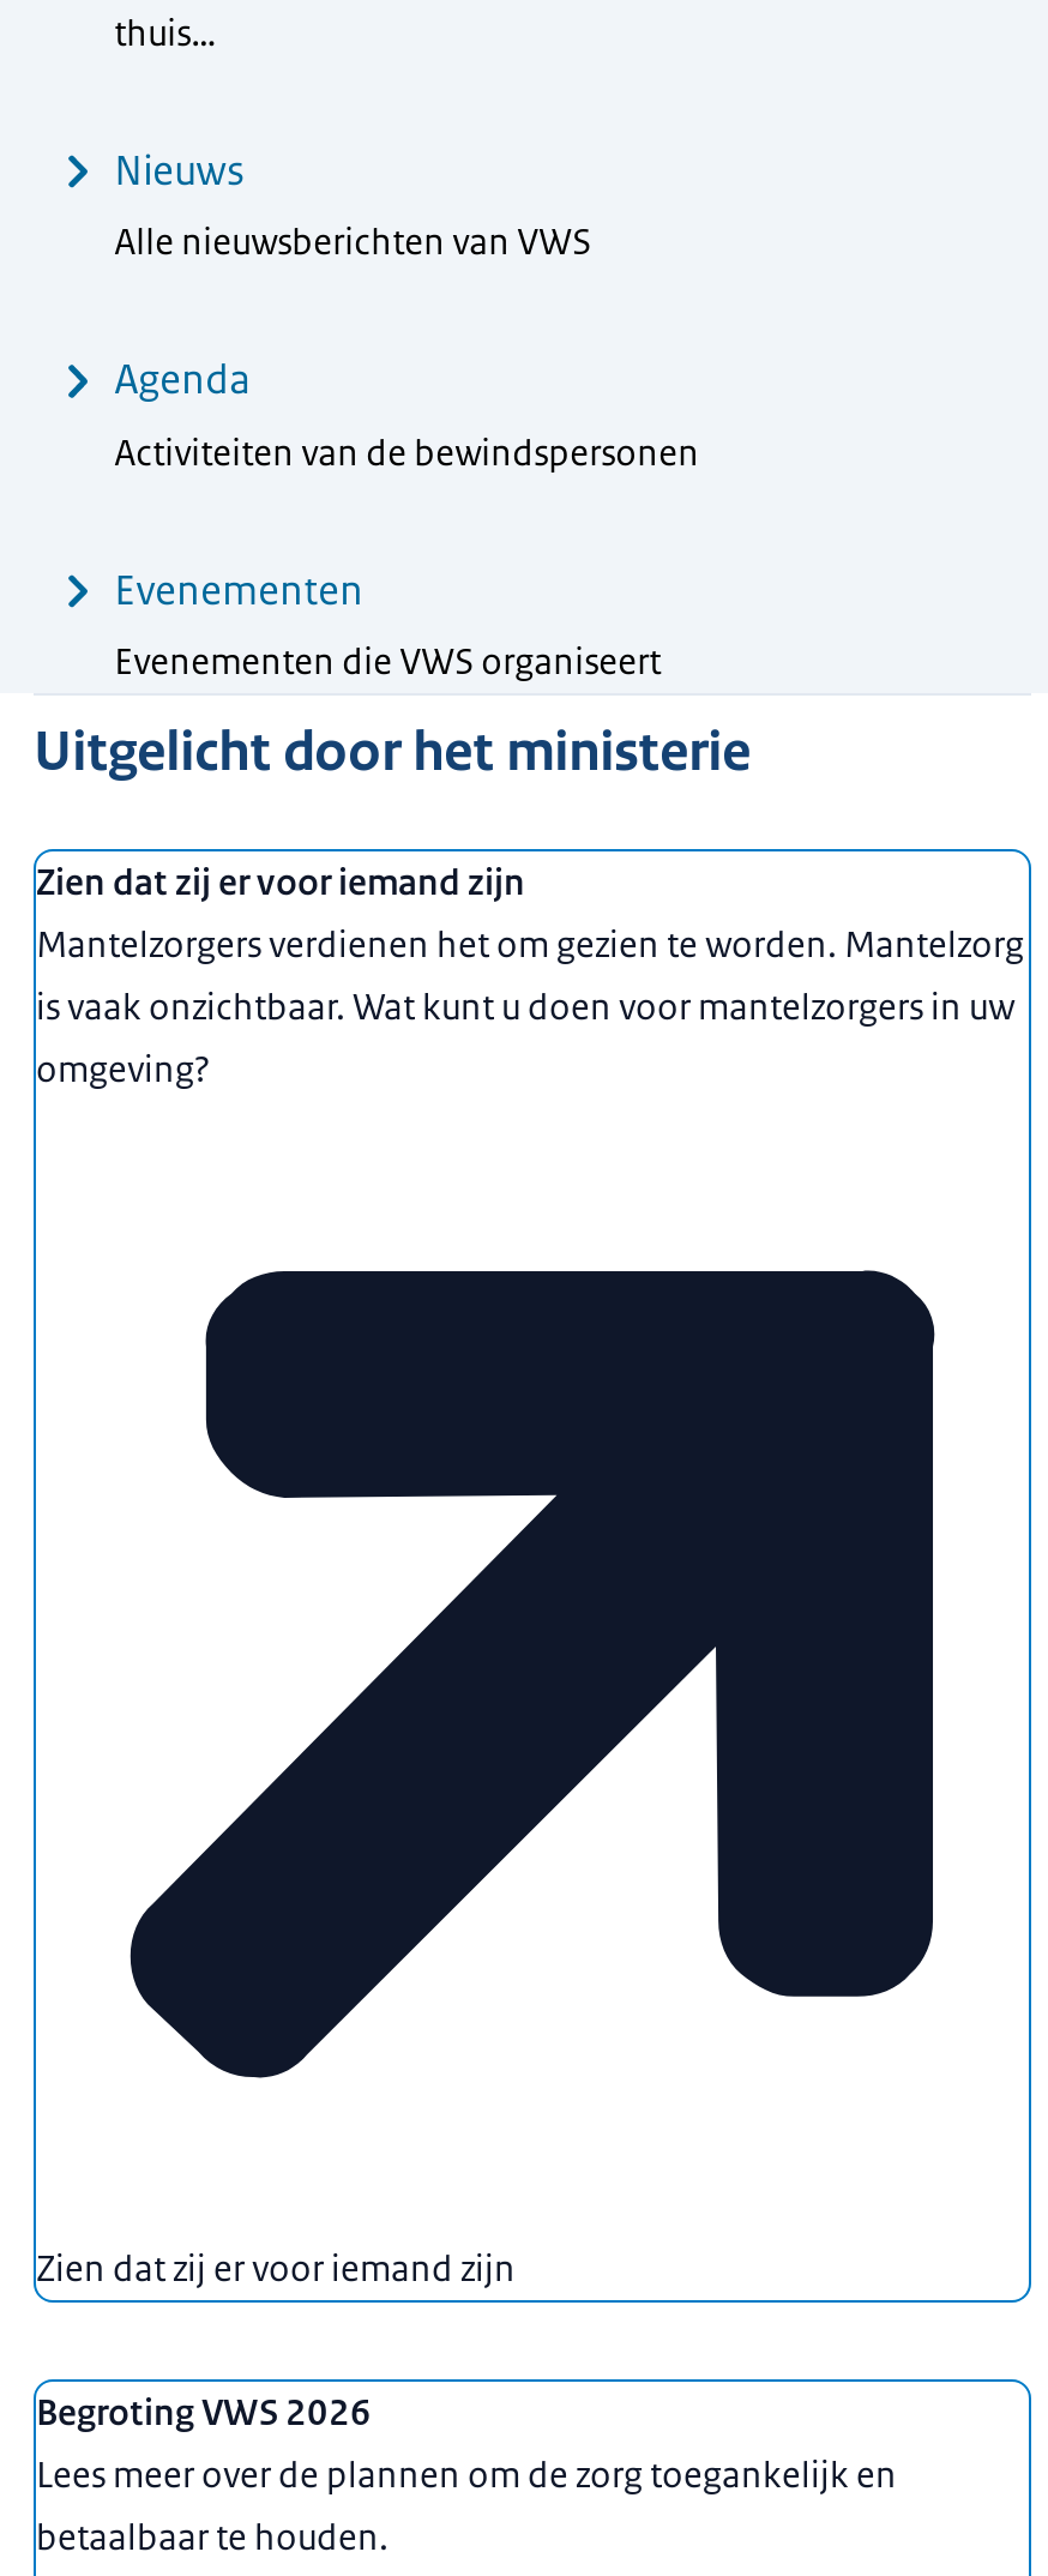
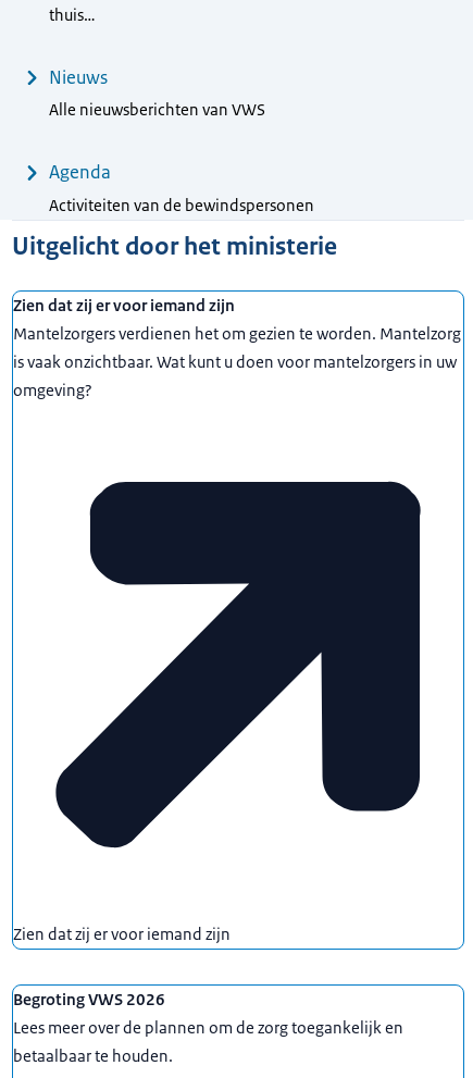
[114,563,661,686] Evenementen | Evenementen die VWS organiseert -> none

